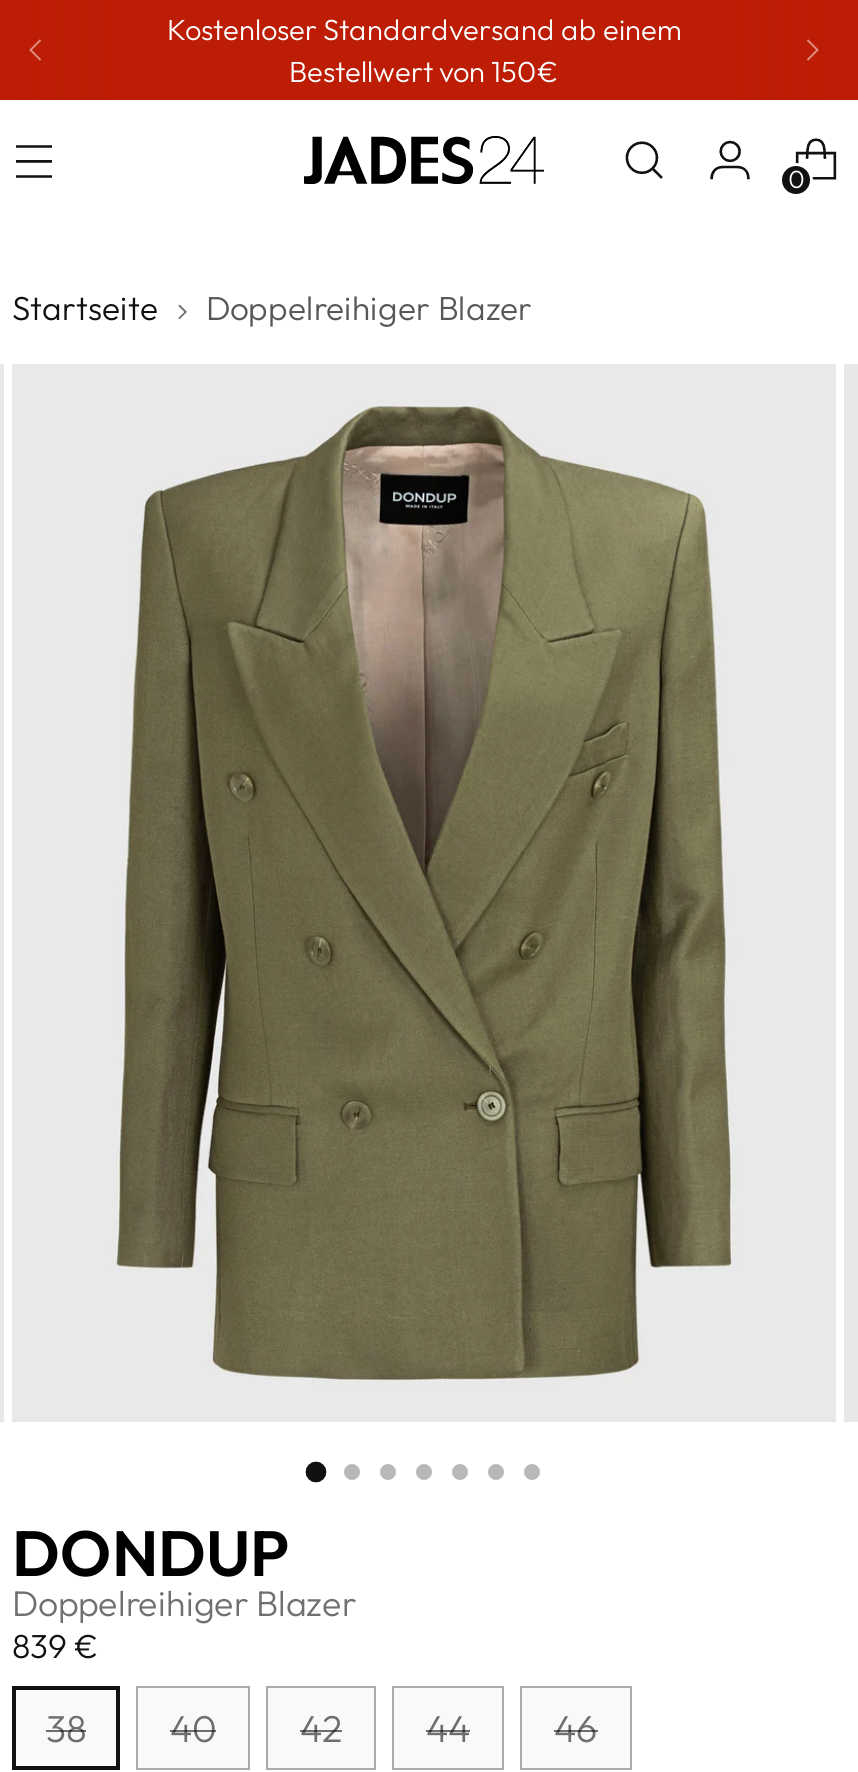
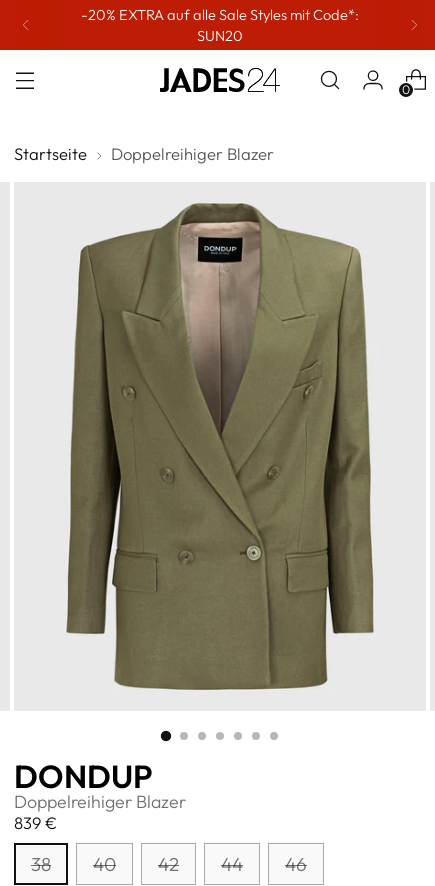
[167,10,681,90] Kostenloser Standardversand ab einem | Bestellwert von 150€ -> [81,5,359,45] -20% EXTRA auf alle Sale Styles mit Code*: | SUN20

